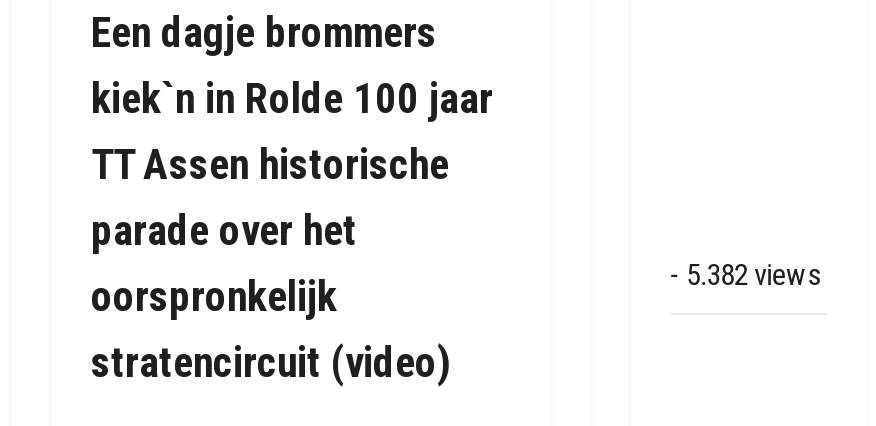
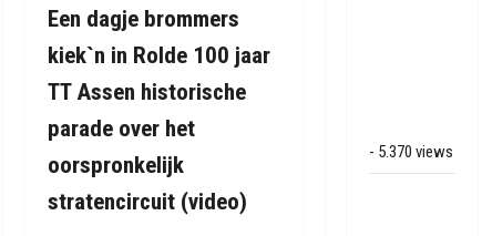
[670,256,822,292] - 5.382 views -> [369,142,453,162] - 5.370 views

